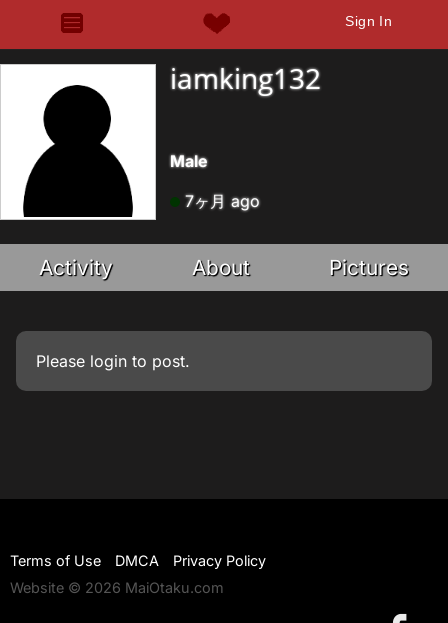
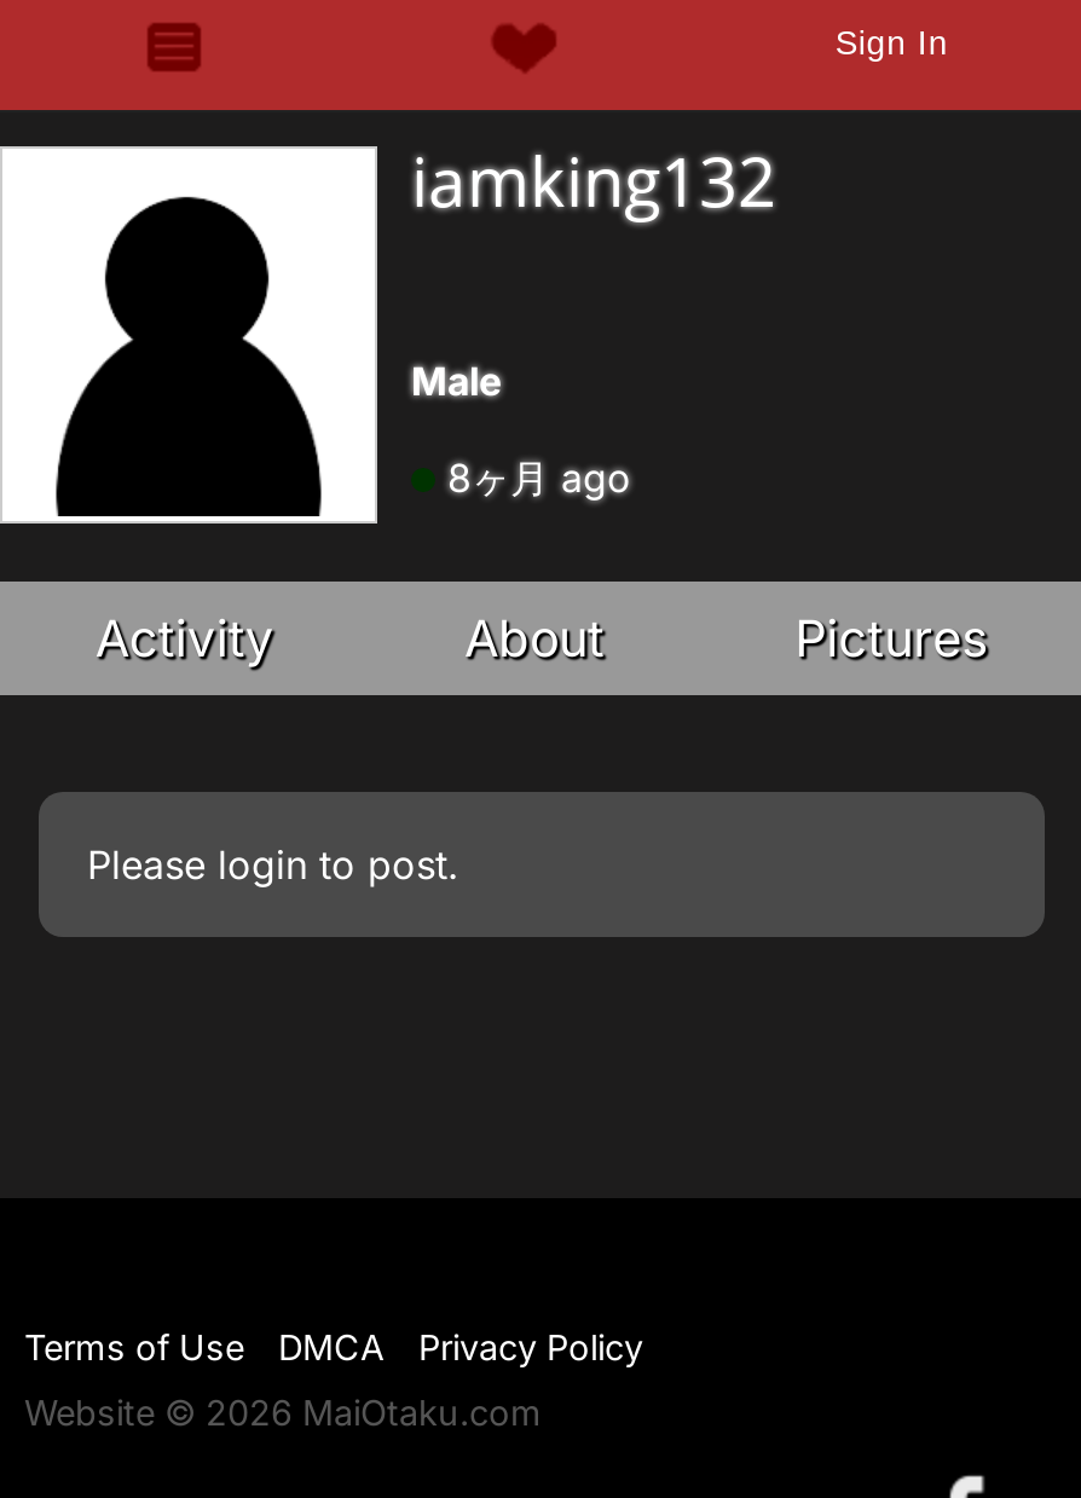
[180,191,260,211] 7ヶ月 ago -> [435,453,631,502] 8ヶ月 ago

